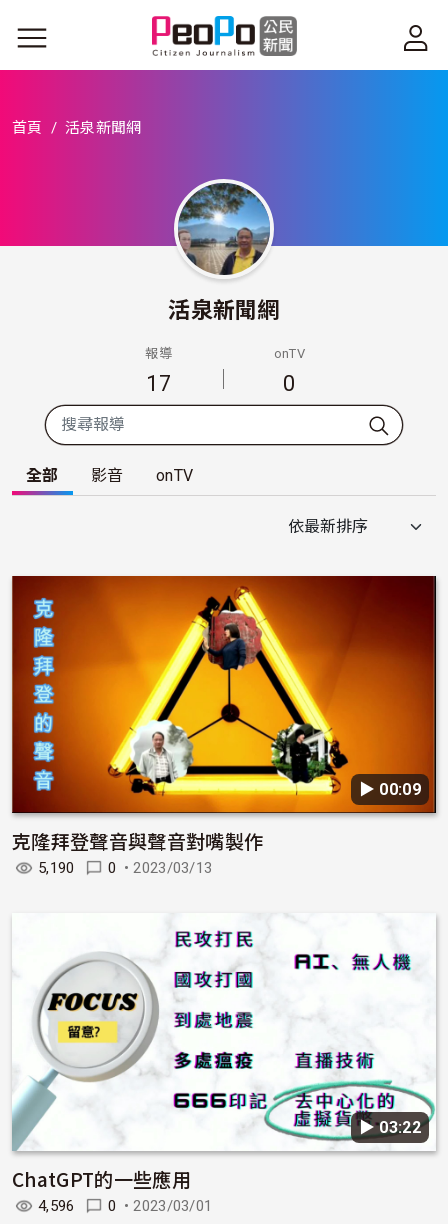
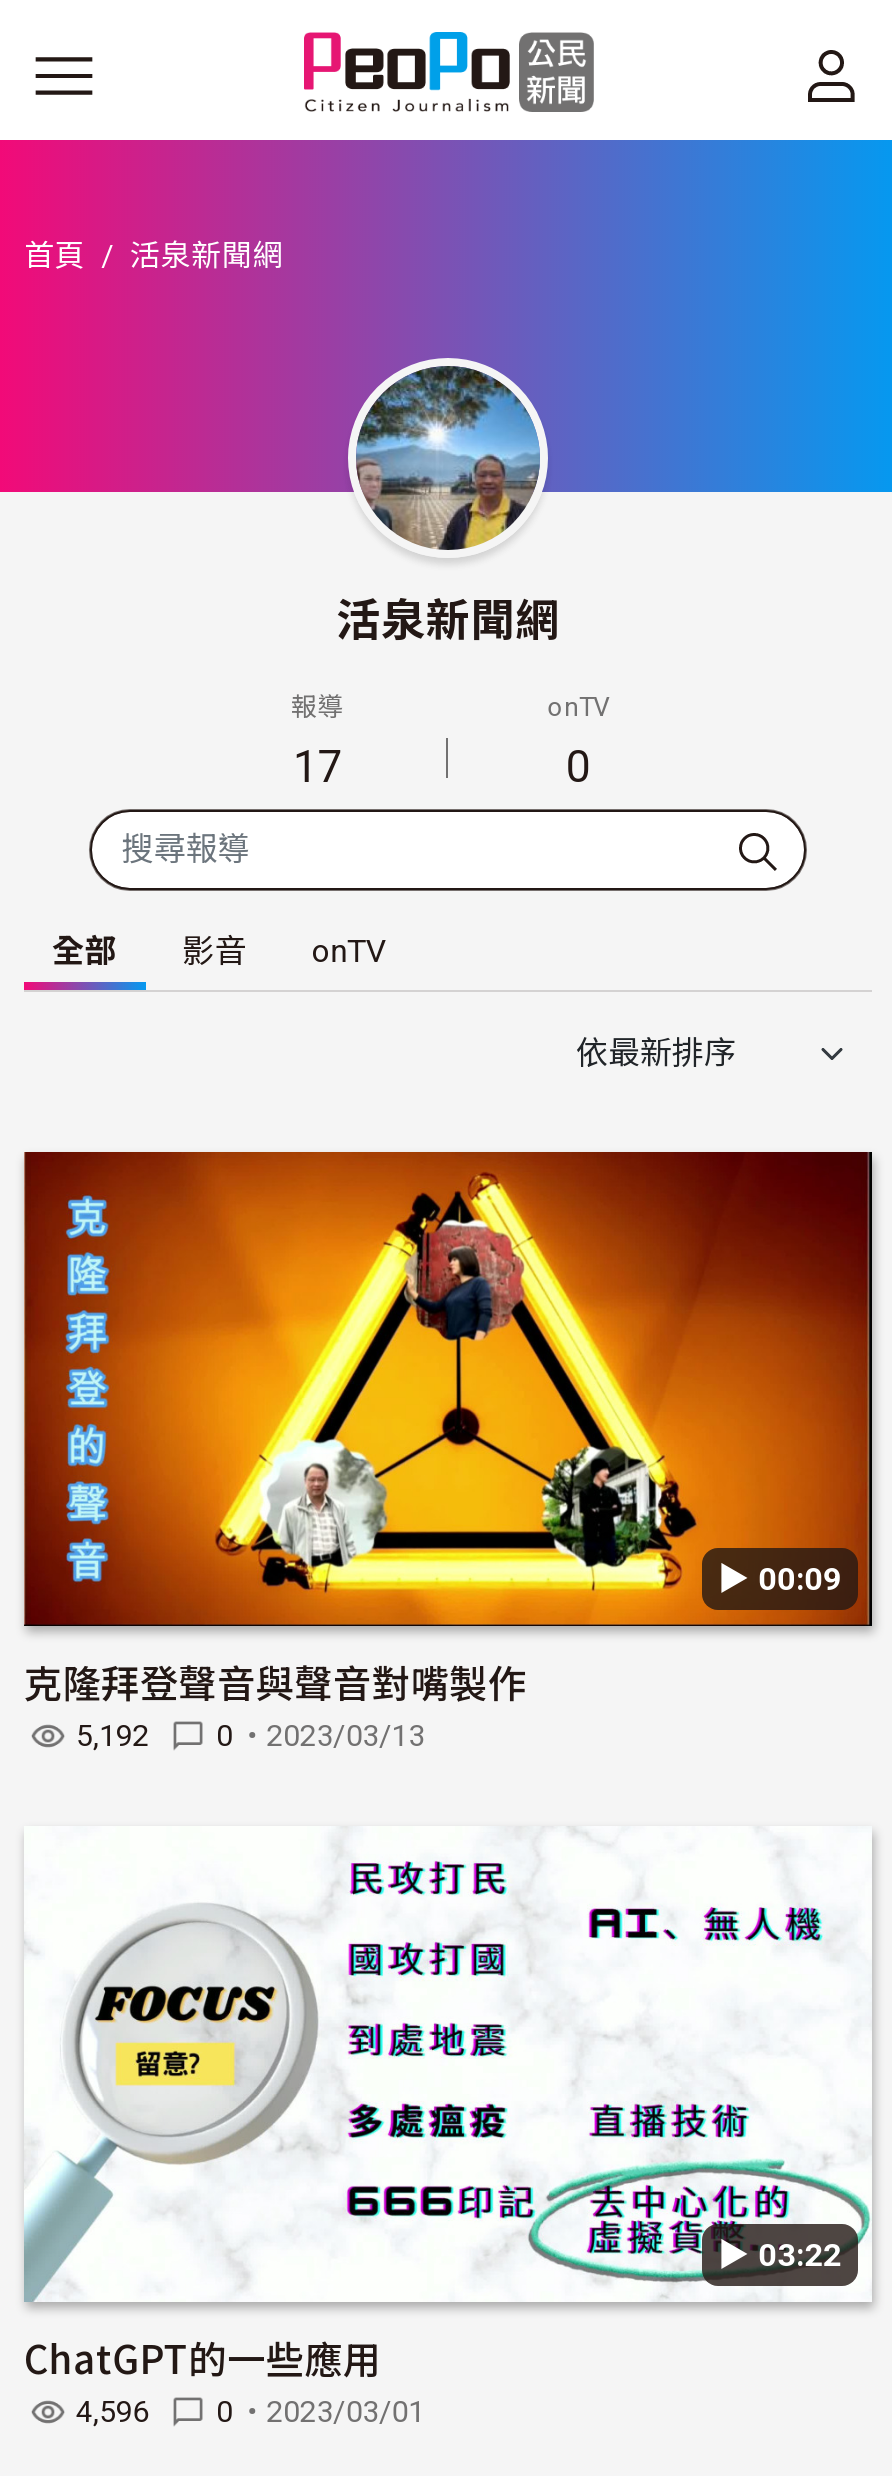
[38,859,212,877] 5,190 0 • 2023/03/13 -> [76,1718,425,1754] 5,192 0 • 2023/03/13

